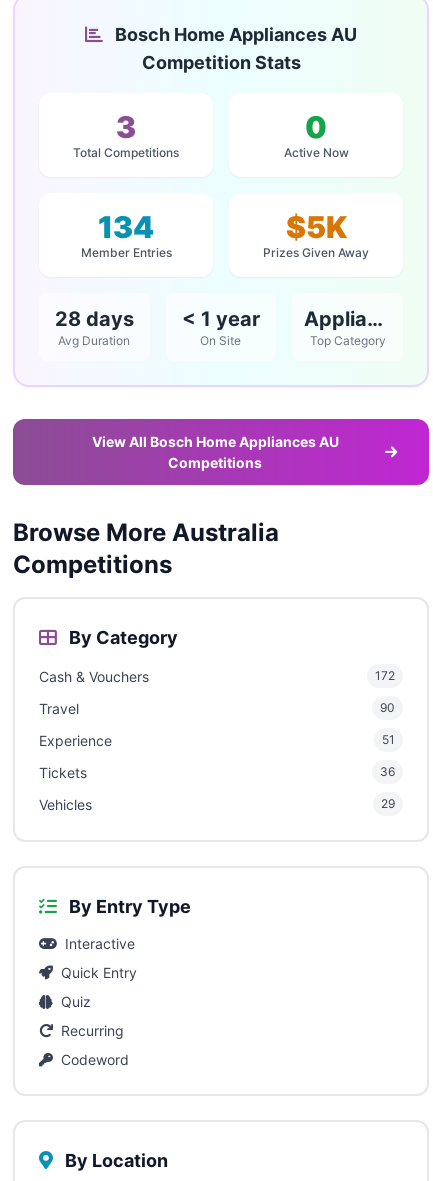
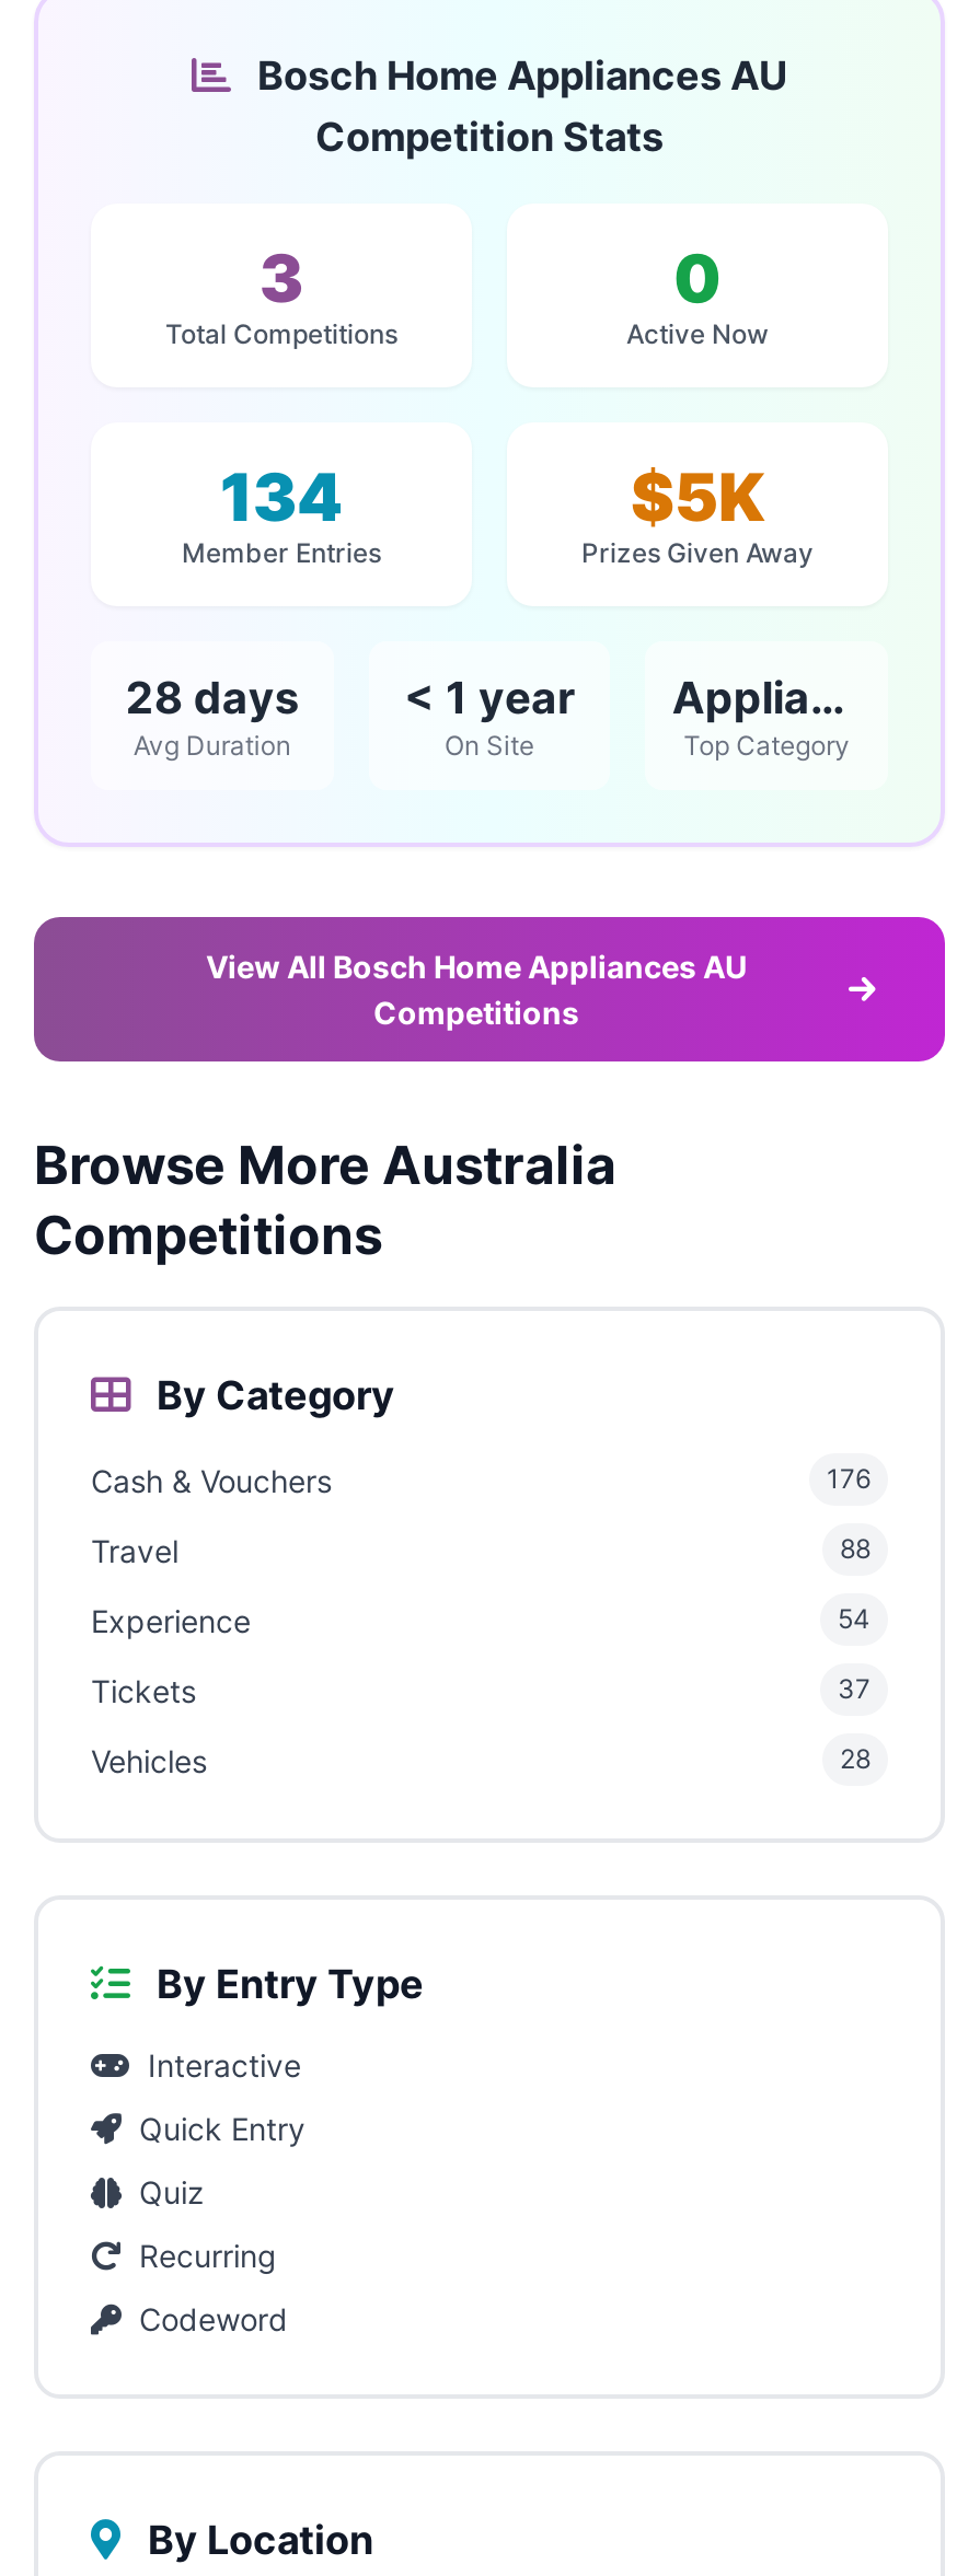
[375,668,395,683] 172 -> [827,1463,870,1496] 176
[380,700,395,715] 90 -> [840,1533,870,1566] 88
[382,732,395,747] 51 -> [838,1603,870,1636] 54
[380,764,395,779] 36 -> [838,1673,870,1706] 37
[381,796,395,811] 29 -> [840,1743,870,1776] 28

